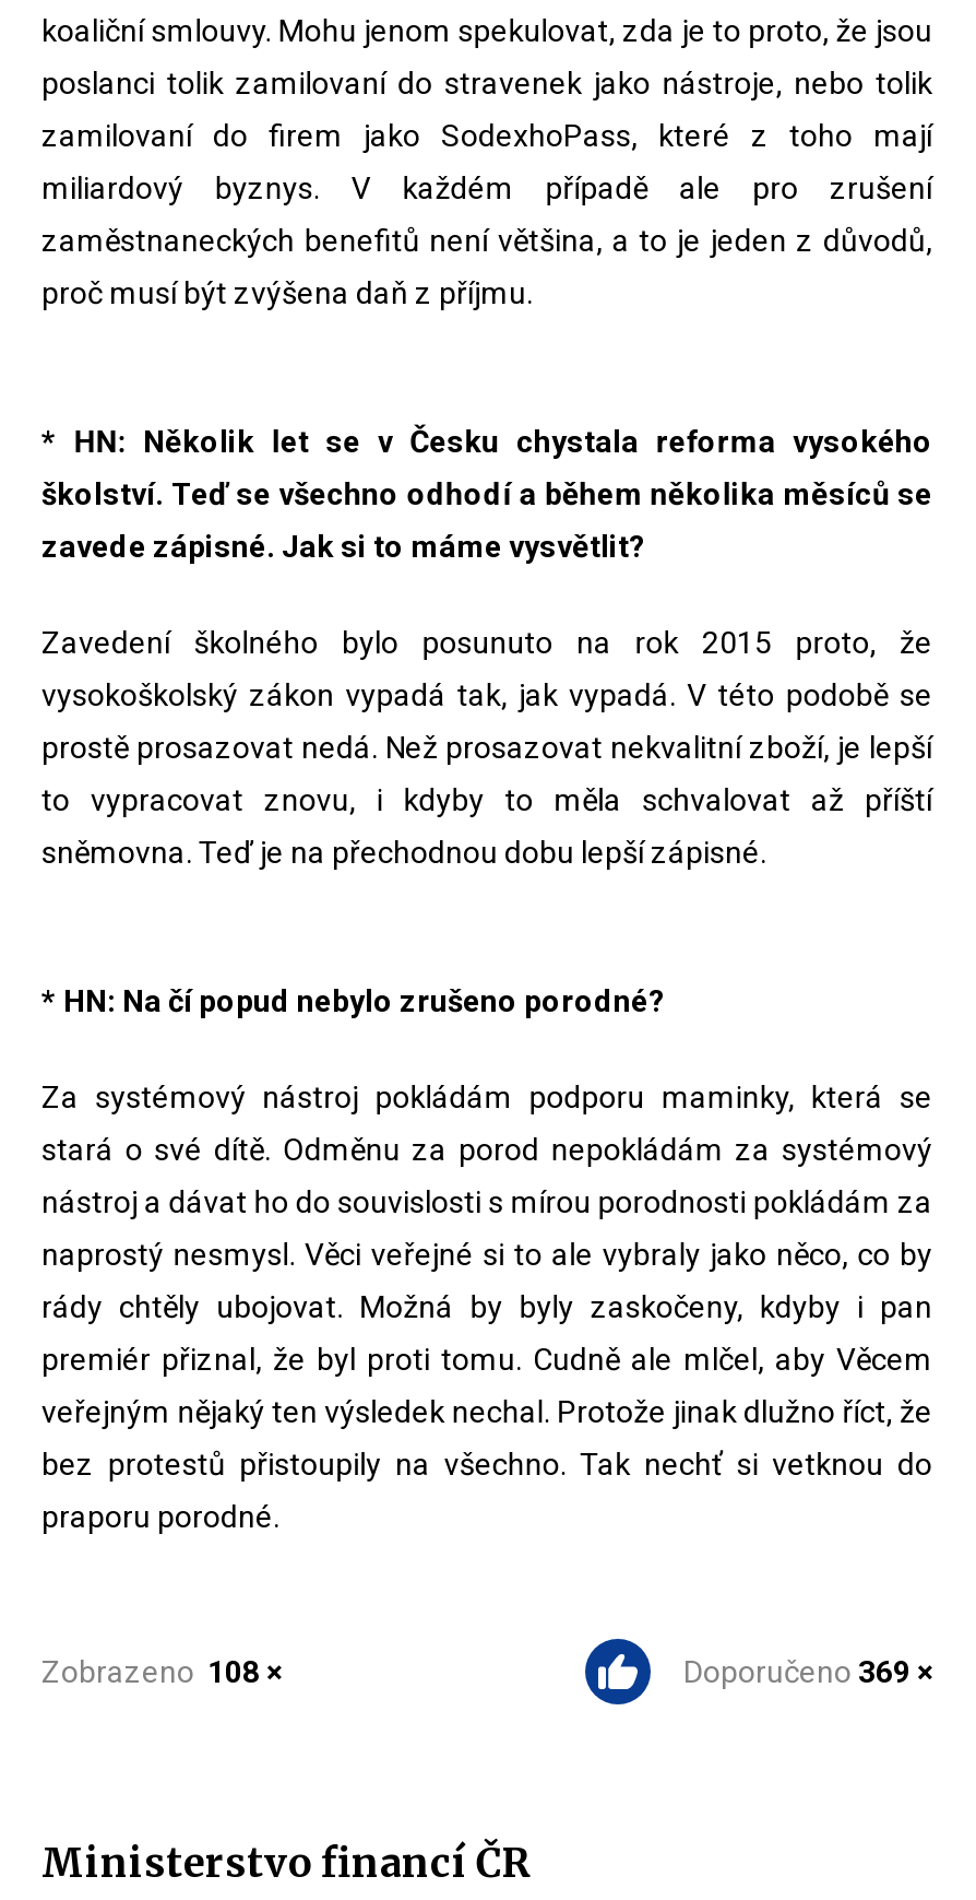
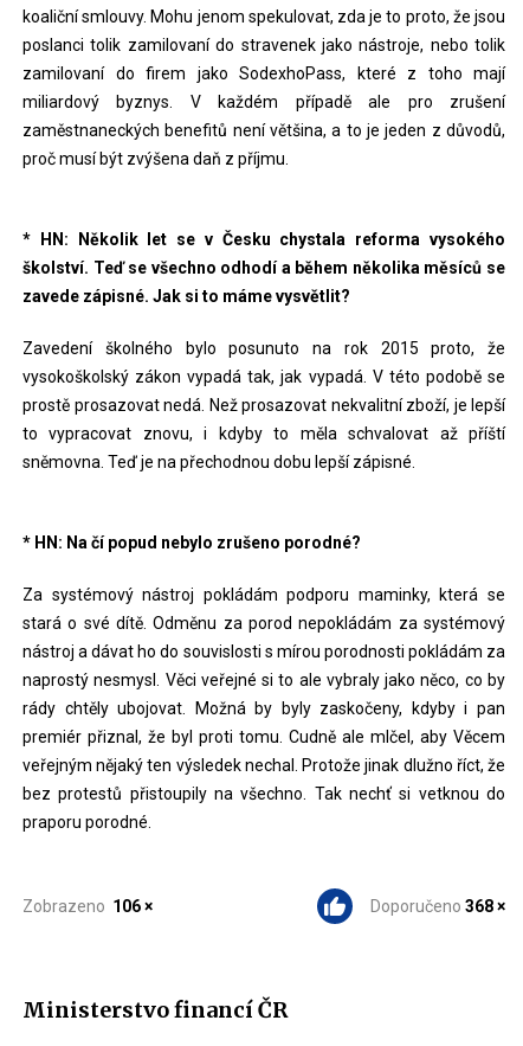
[41,1654,282,1689] Zobrazeno 108 × -> [22,897,153,915] Zobrazeno 106 ×
[683,1654,932,1689] Doporučeno 369 × -> [370,897,505,915] Doporučeno 368 ×

